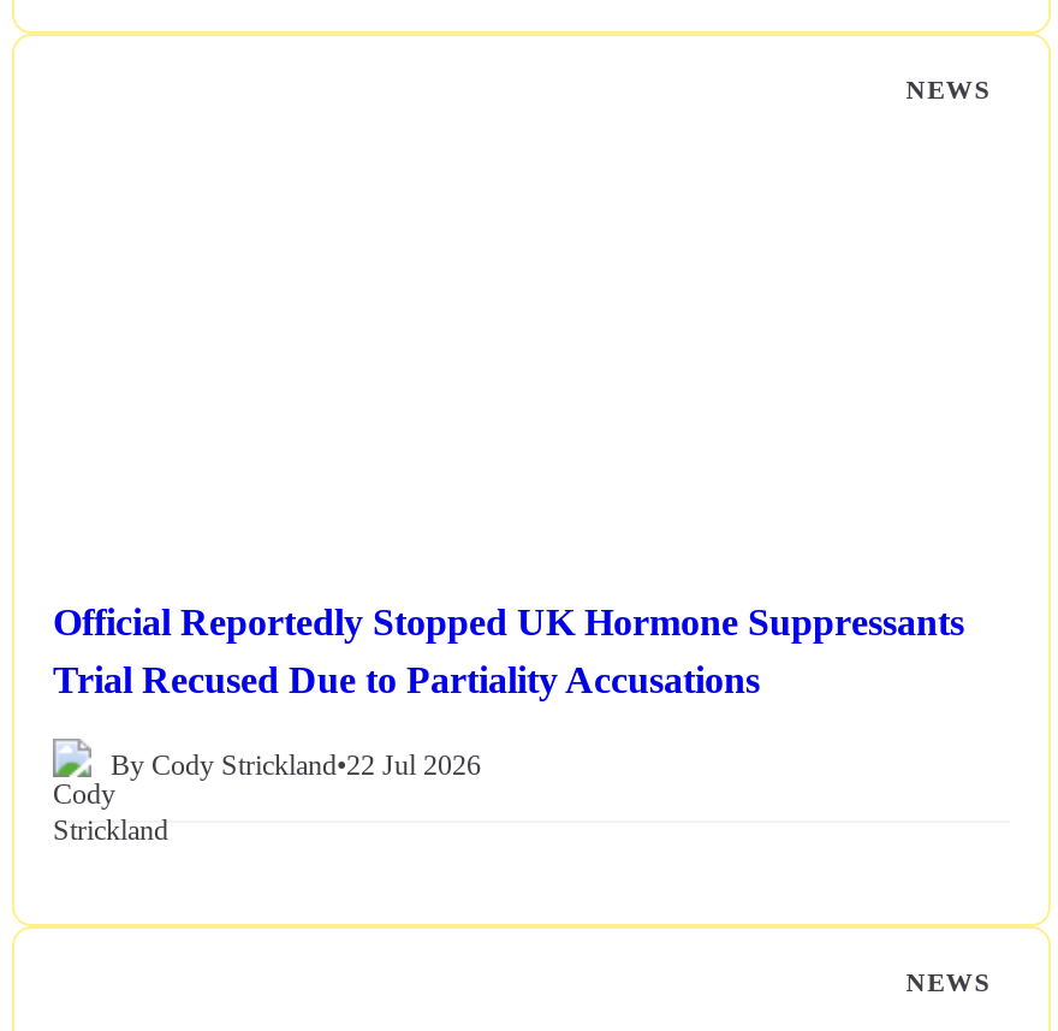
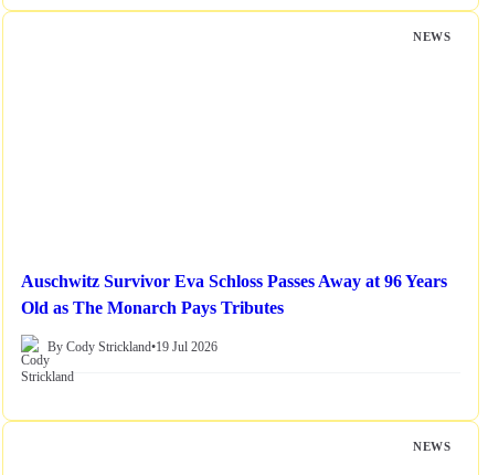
[53,600,964,699] Official Reportedly Stopped UK Hormone Suppressants | Trial Recused Due to Partiality Accusations -> [21,271,447,316] Auschwitz Survivor Eva Schloss Passes Away at 96 Years | Old as The Monarch Pays Tributes
[111,748,481,782] By Cody Strickland•22 Jul 2026 -> [47,339,218,355] By Cody Strickland•19 Jul 2026

